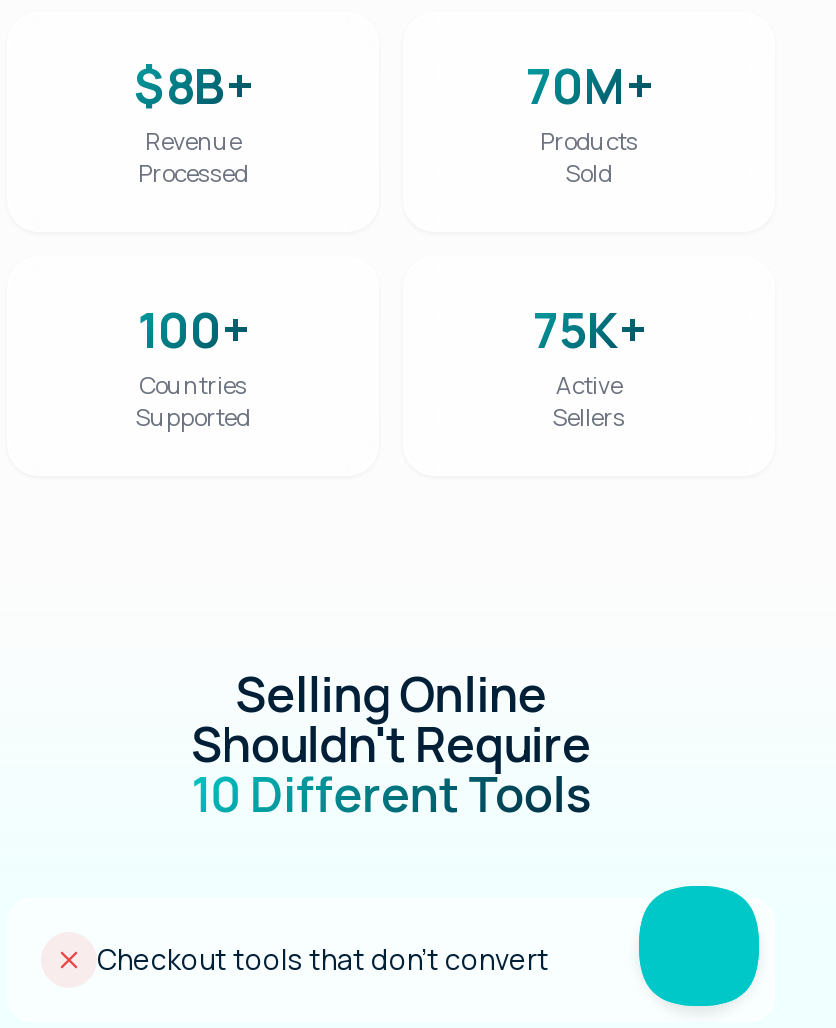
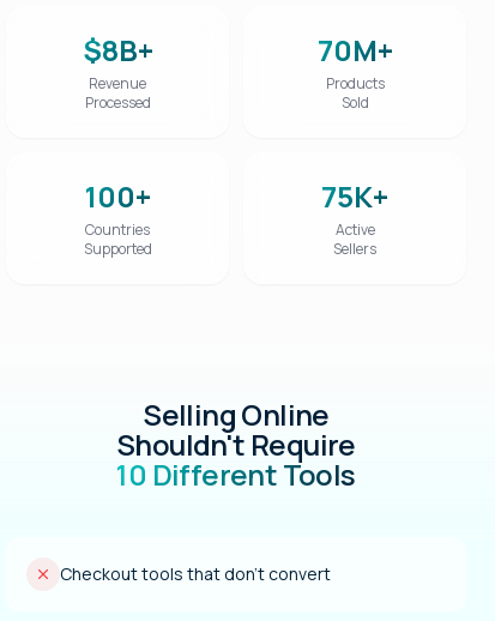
[637,884,761,1010] [image] -> none

